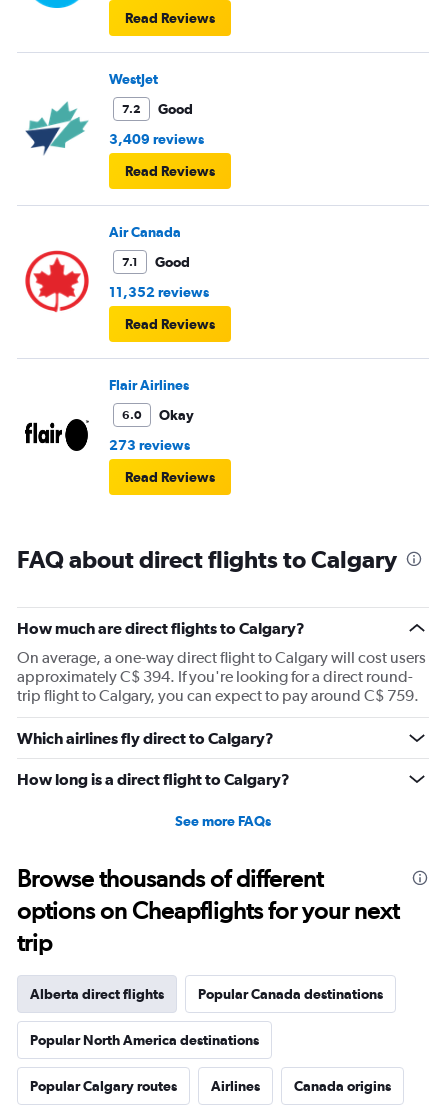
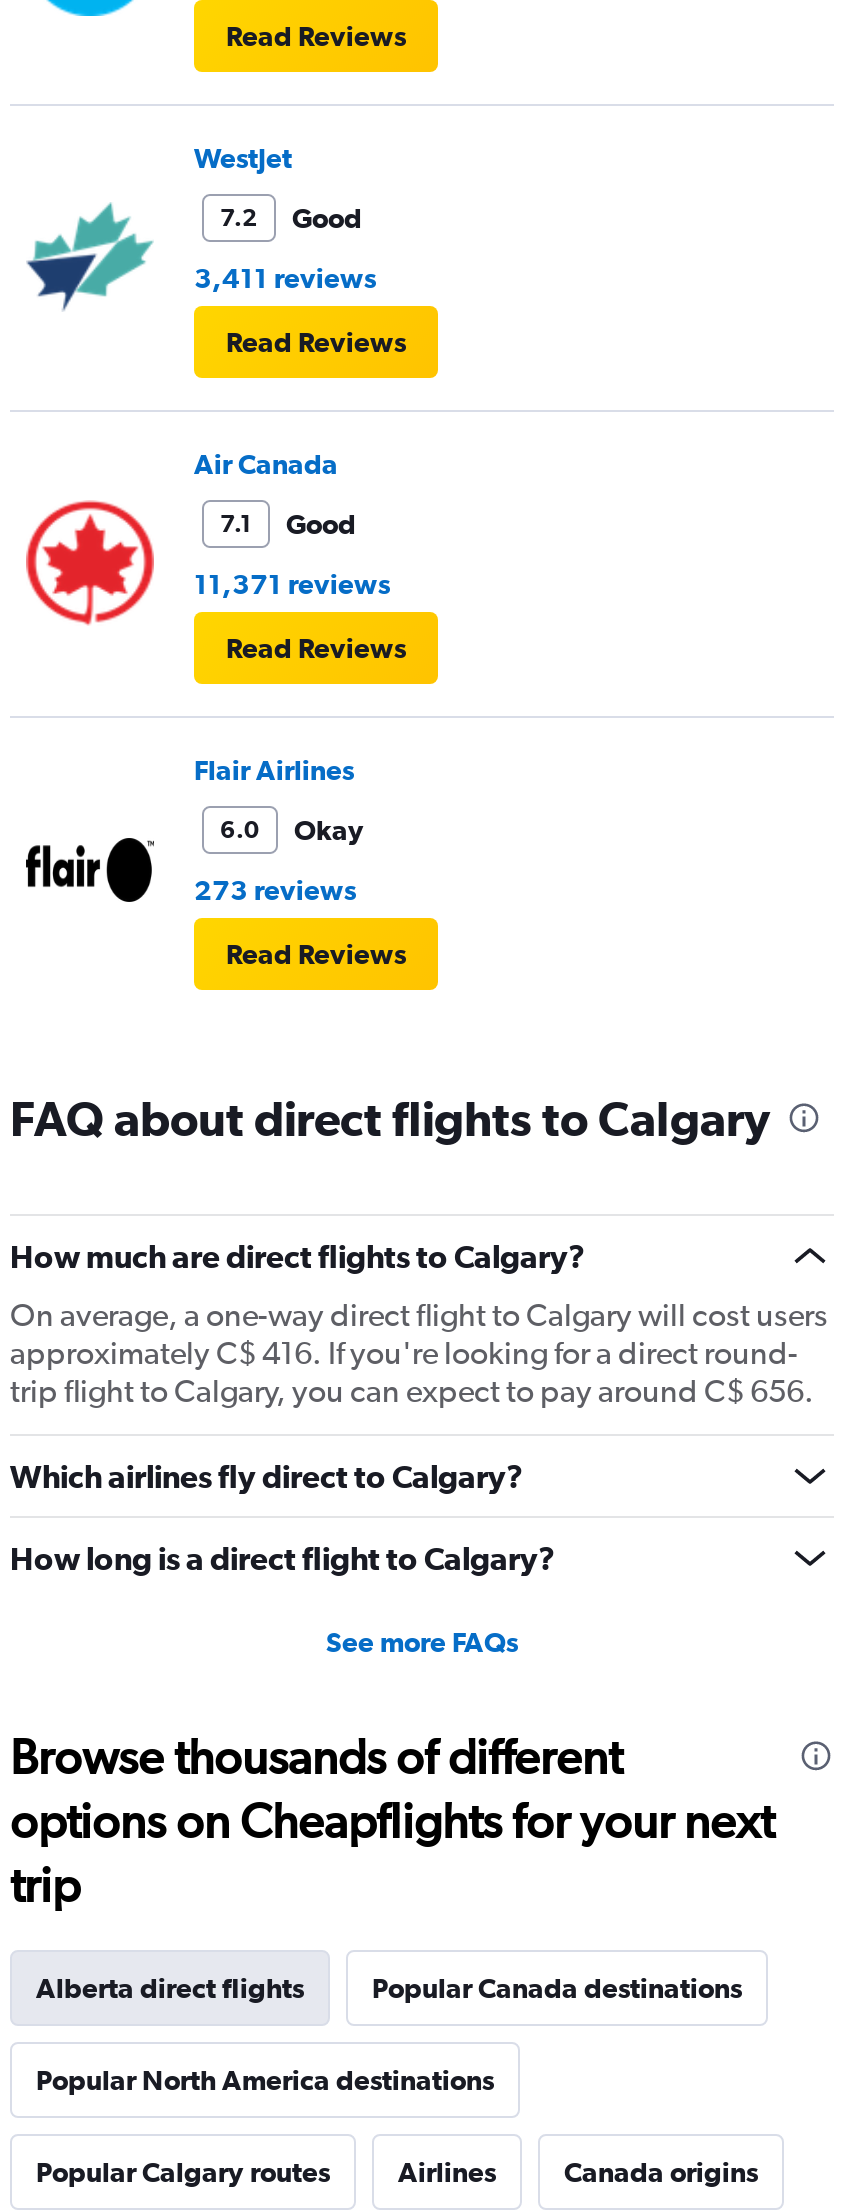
[109,131,204,147] 3,409 reviews -> [194,262,376,294] 3,411 reviews
[109,284,209,300] 11,352 reviews -> [194,568,390,600] 11,371 reviews
[17,667,413,686] approximately C$ 394. If you're looking for a direct round- -> [10,1334,798,1372] approximately C$ 416. If you're looking for a direct round-
[17,686,419,705] trip flight to Calgary, you can expect to pay around C$ 759. -> [10,1372,814,1410] trip flight to Calgary, you can expect to pay around C$ 656.

